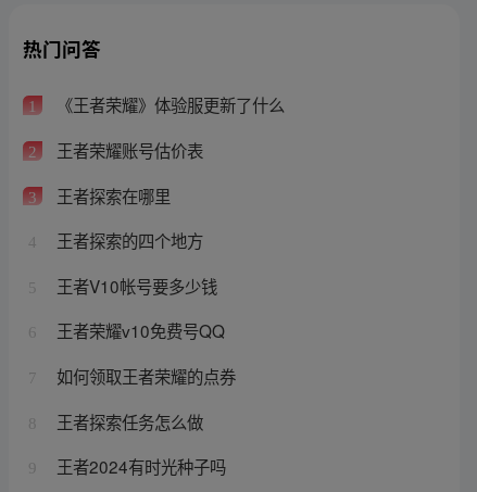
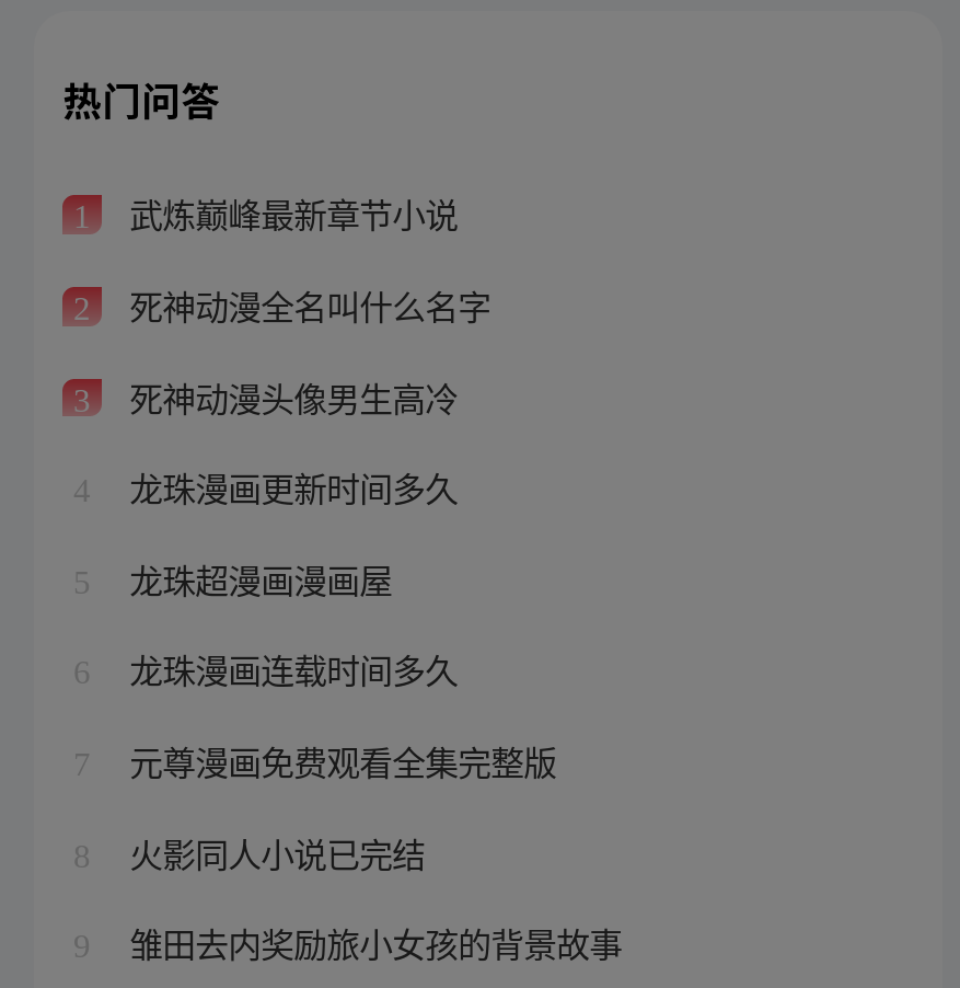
[52,93,284,117] 《王者荣耀》体验服更新了什么 -> [121,189,458,238] 武炼巅峰最新章节小说
[52,138,203,162] 王者荣耀账号估价表 -> [121,281,491,329] 死神动漫全名叫什么名字
[52,183,170,207] 王者探索在哪里 -> [121,372,458,420] 死神动漫头像男生高冷
[52,228,203,252] 王者探索的四个地方 -> [121,463,458,511] 龙珠漫画更新时间多久
[52,274,217,297] 王者V10帐号要多少钱 -> [121,554,392,602] 龙珠超漫画漫画屋
[52,319,224,343] 王者荣耀v10免费号QQ -> [121,645,458,693] 龙珠漫画连载时间多久
[52,364,235,388] 如何领取王者荣耀的点券 -> [121,736,556,784] 元尊漫画免费观看全集完整版
[52,409,203,433] 王者探索任务怎么做 -> [121,827,425,875] 火影同人小说已完结
[52,454,226,478] 王者2024有时光种子吗 -> [121,918,622,967] 雏田去内奖励旅小女孩的背景故事

